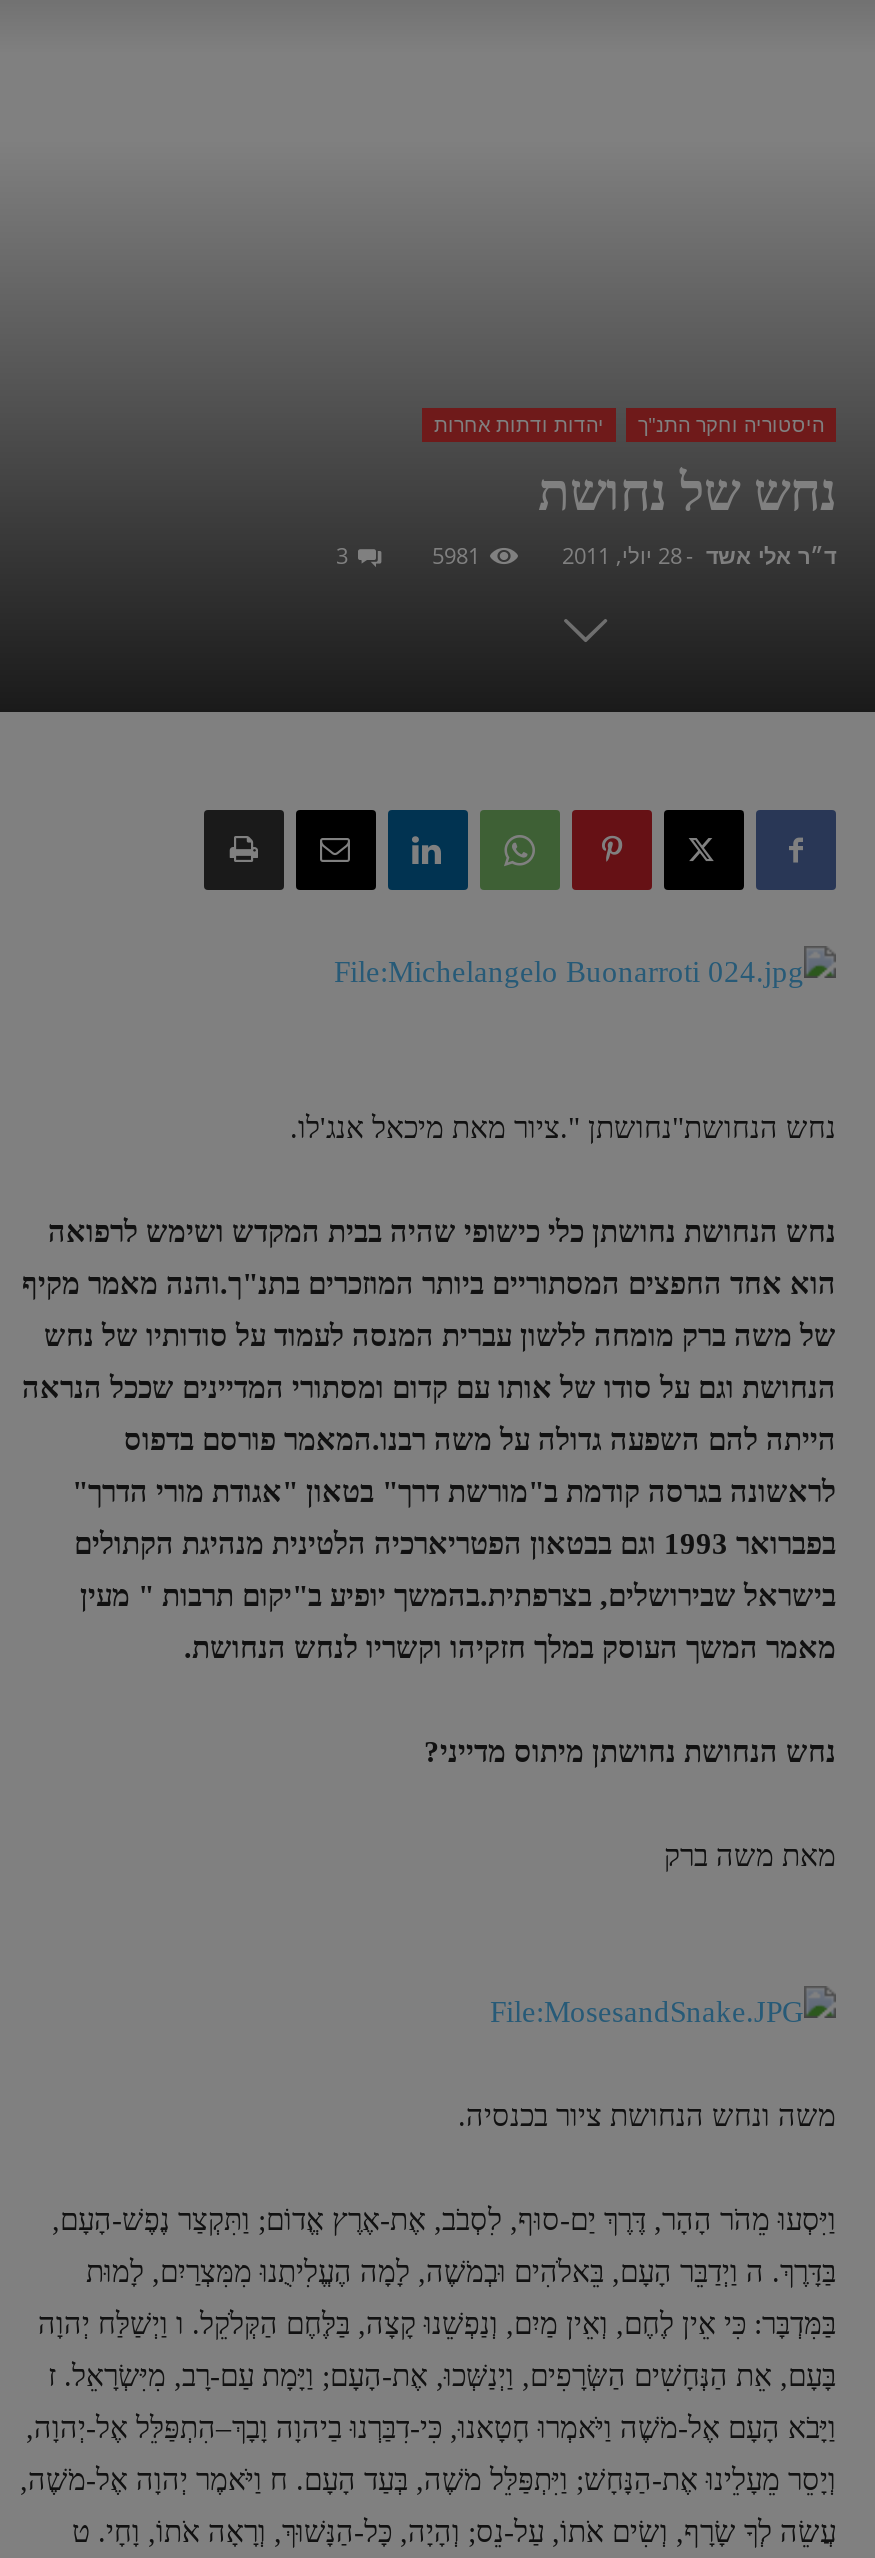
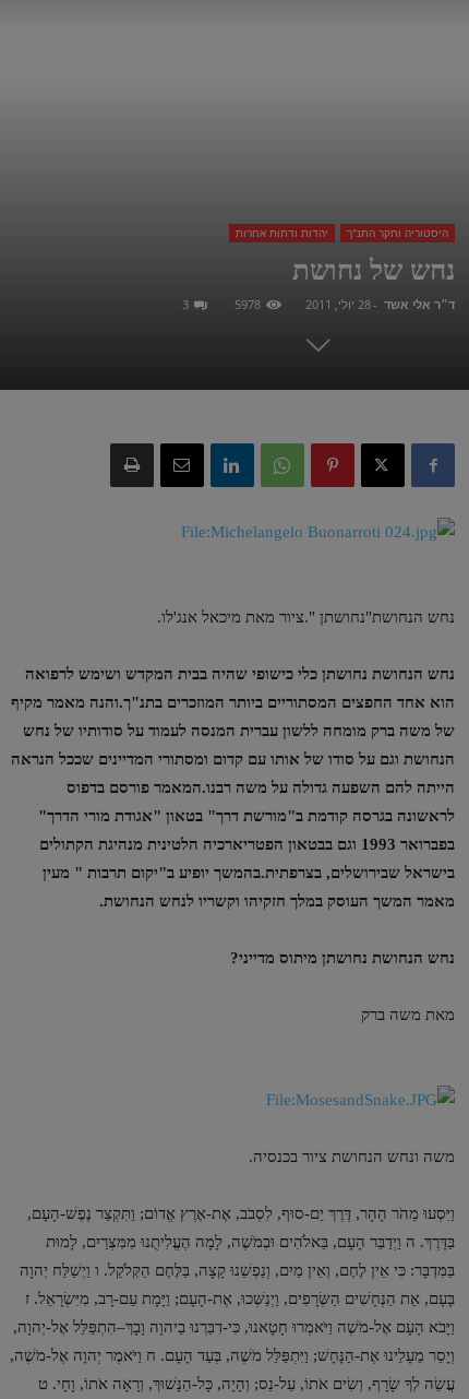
[432,540,480,570] 5981 -> [234,296,261,312] 5978

